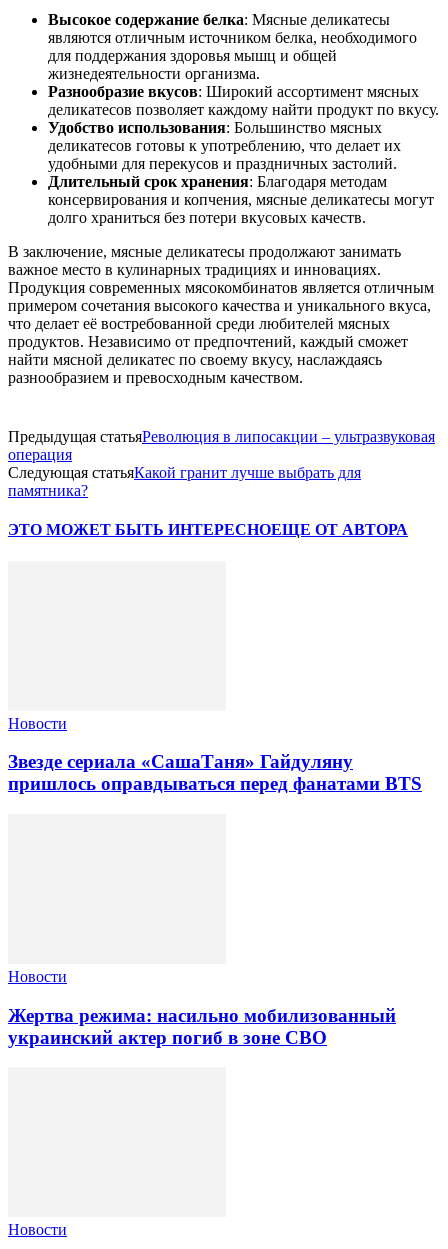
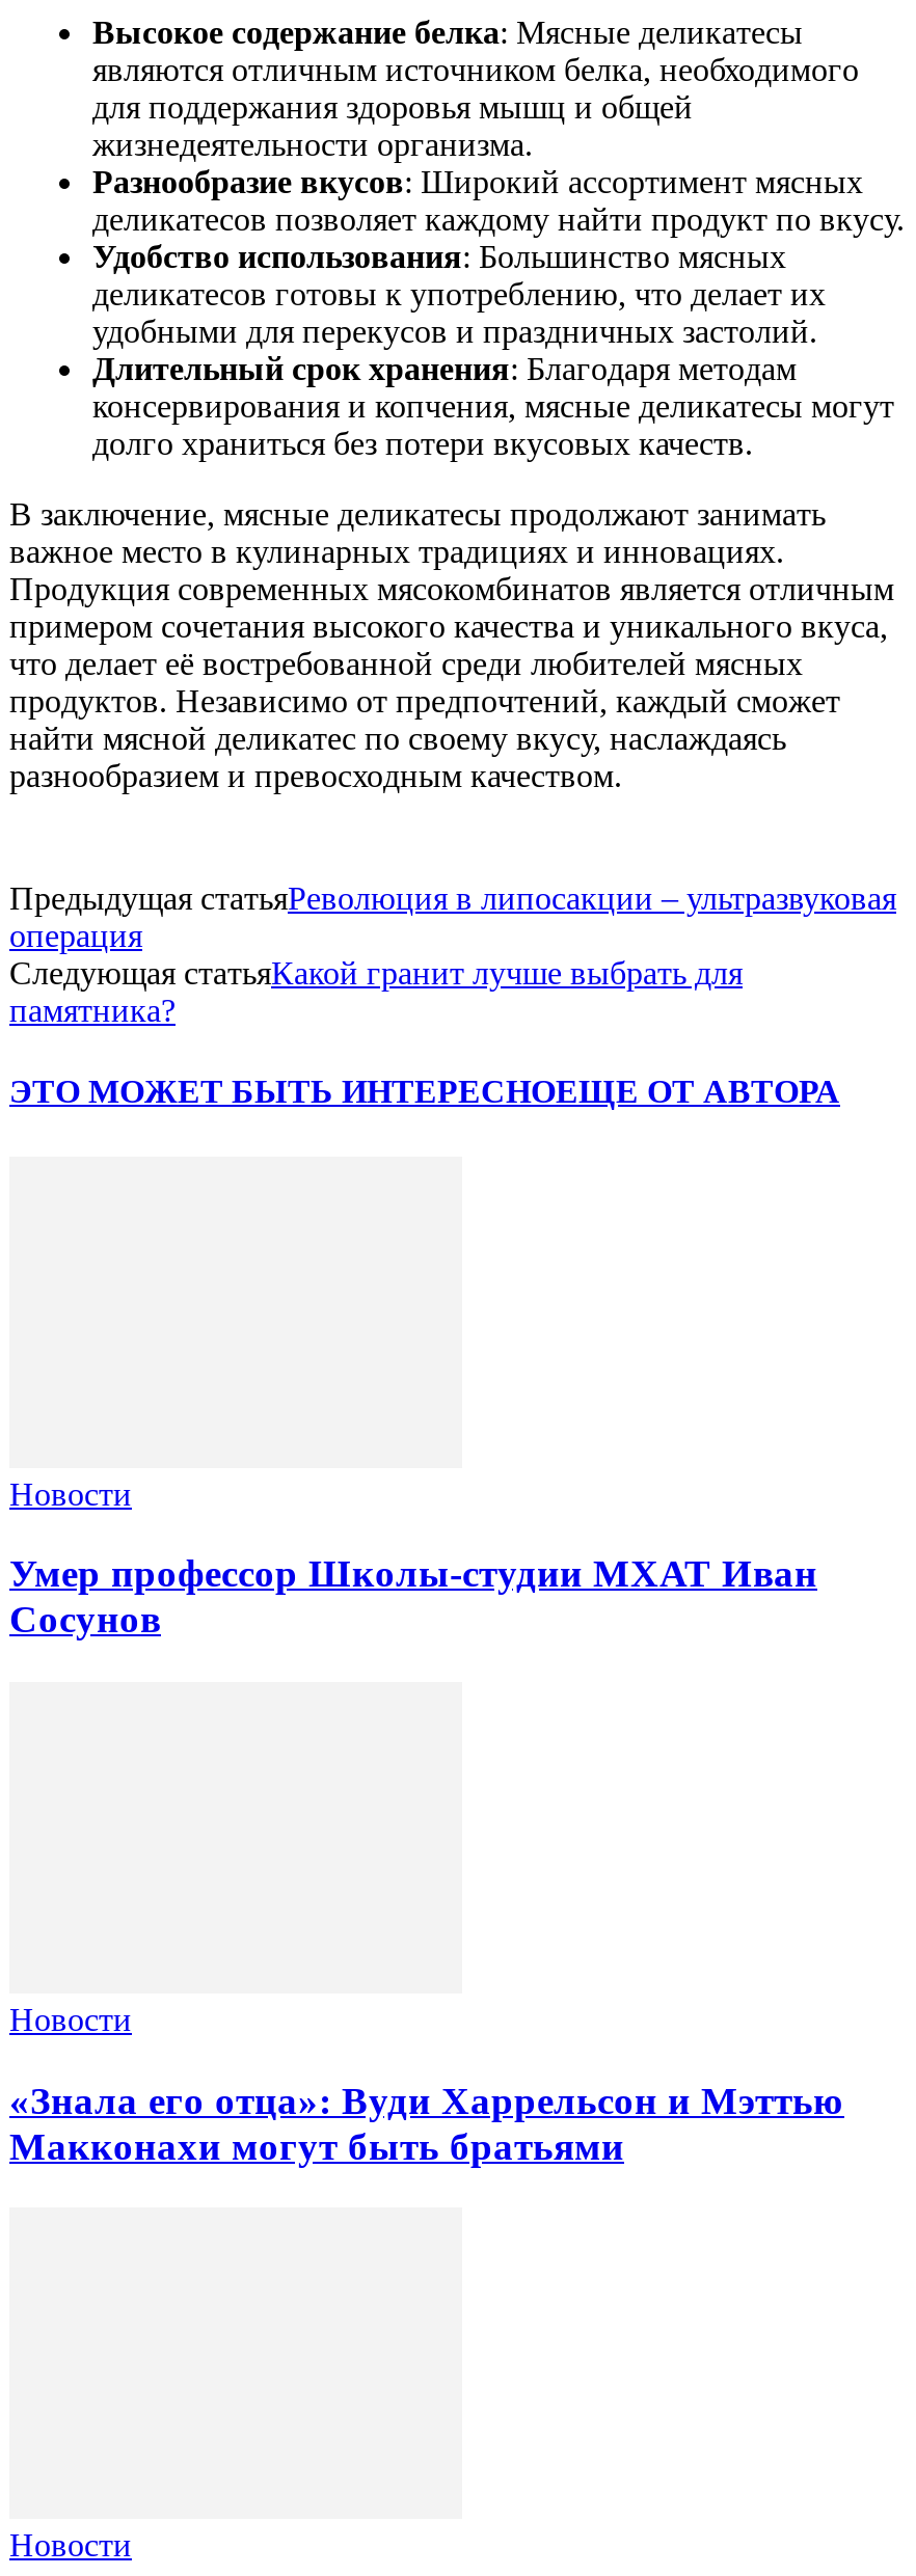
[8,751,422,794] Звезде сериала «СашаТаня» Гайдуляну | пришлось оправдываться перед фанатами BTS -> [9,1552,817,1641] Умер профессор Школы-студии МХАТ Иван | Сосунов
[8,1005,396,1048] Жертва режима: насильно мобилизованный | украинский актер погиб в зоне СВО -> [9,2078,844,2168] «Знала его отца»: Вуди Харрельсон и Мэттью | Макконахи могут быть братьями

